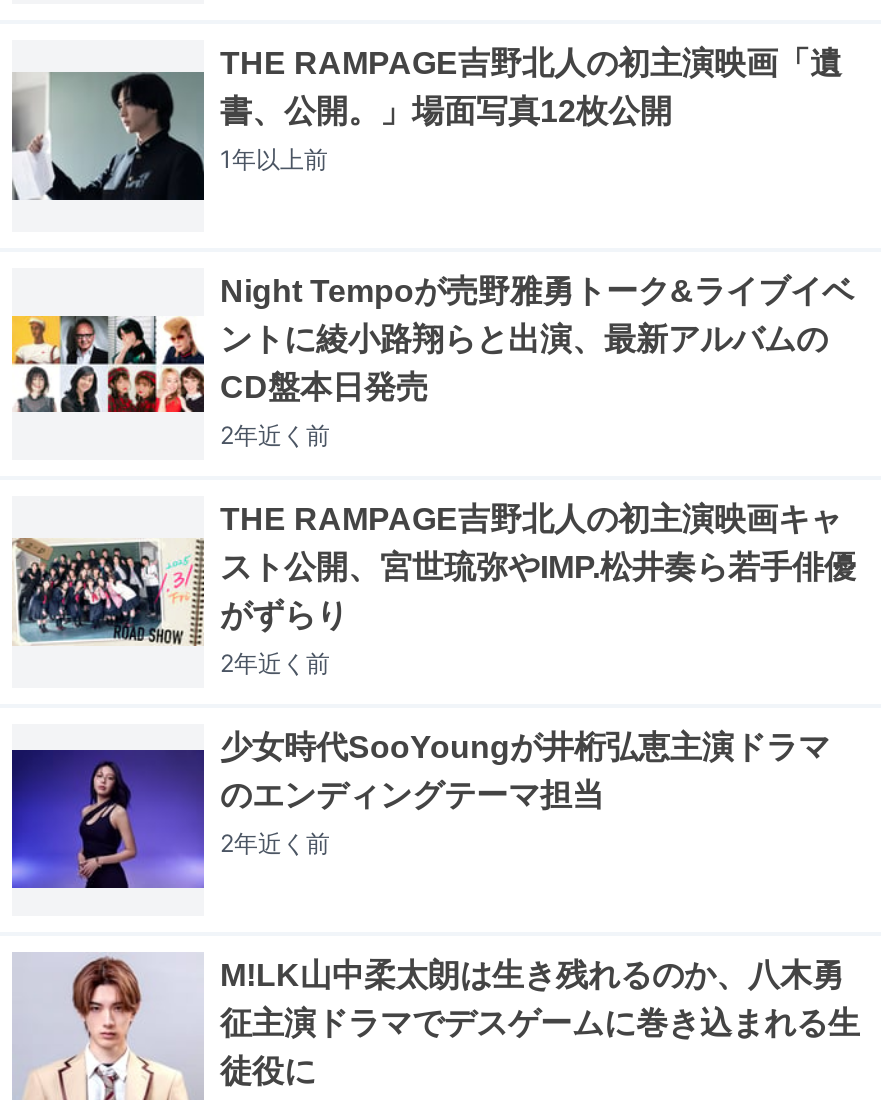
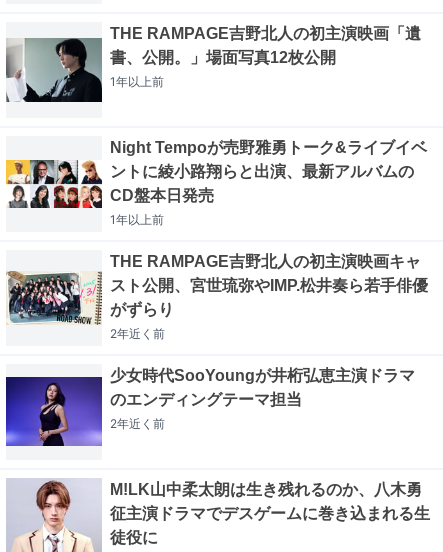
[220,419,330,449] 2年近く前 -> [110,212,164,227] 1年以上前

